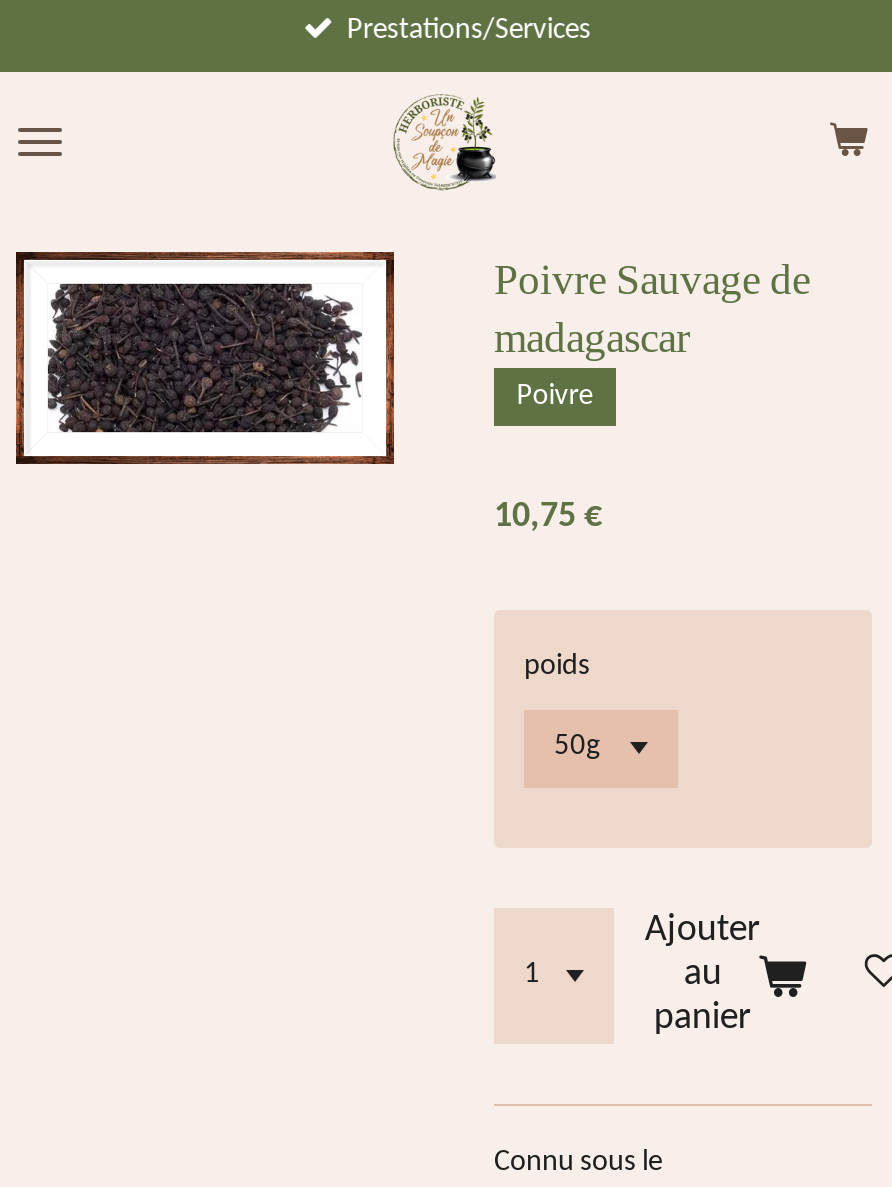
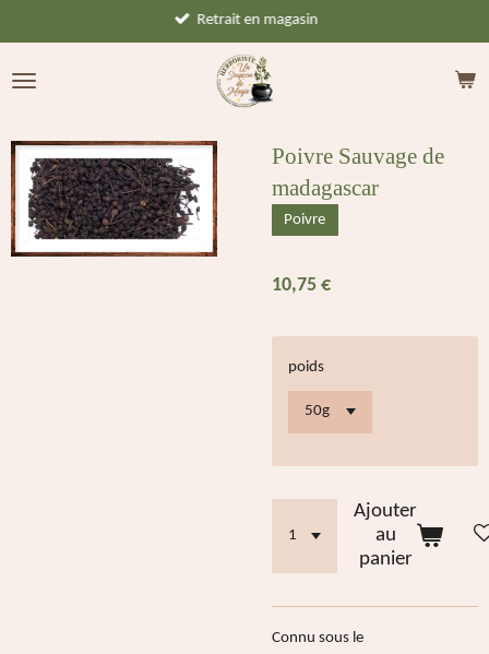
[347,15,591,45] Prestations/Services -> [197,11,319,28] Retrait en magasin

